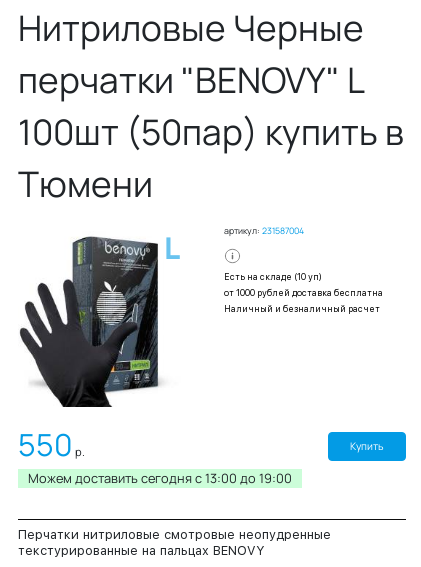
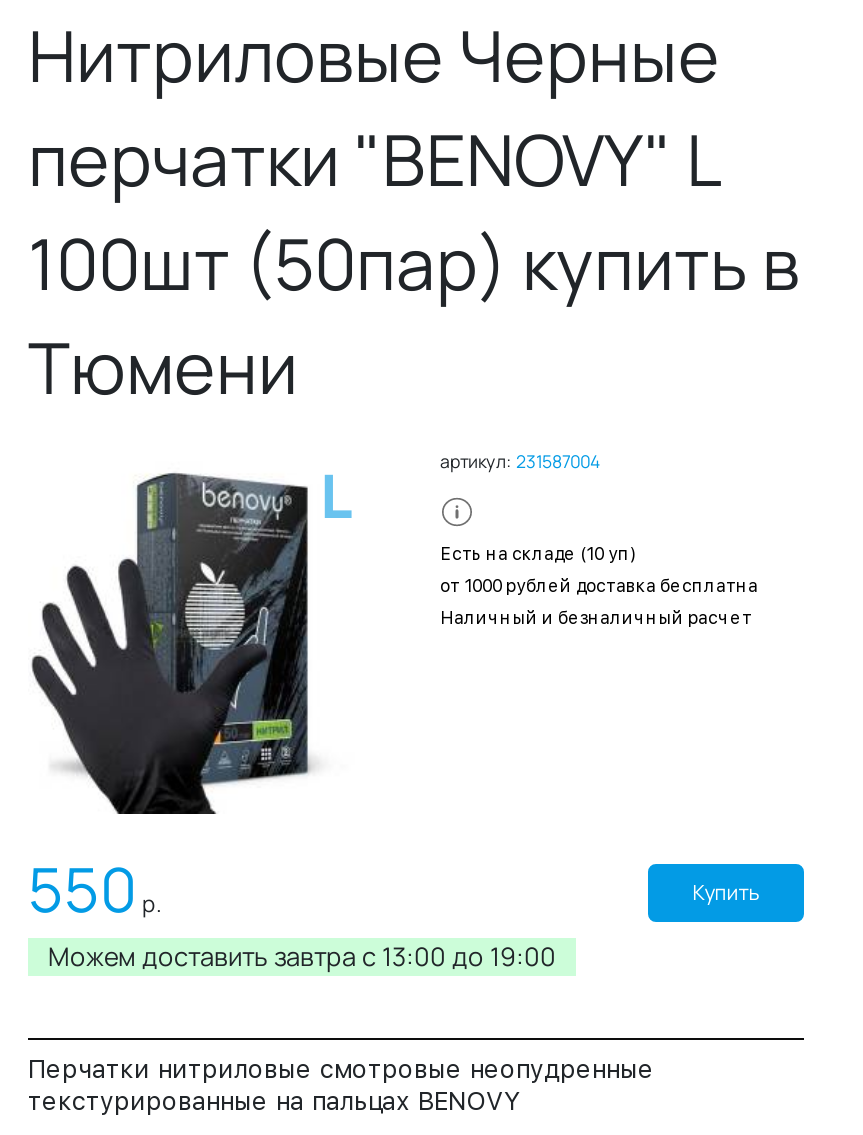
[28,469,292,487] Можем доставить сегодня c 13:00 до 19:00 -> [48,938,556,974] Можем доставить завтра c 13:00 до 19:00

